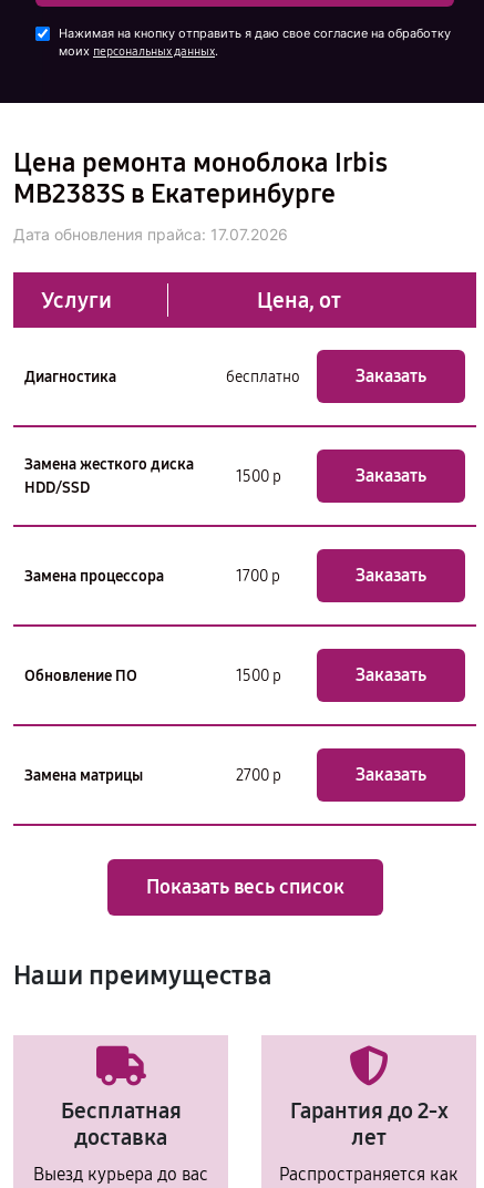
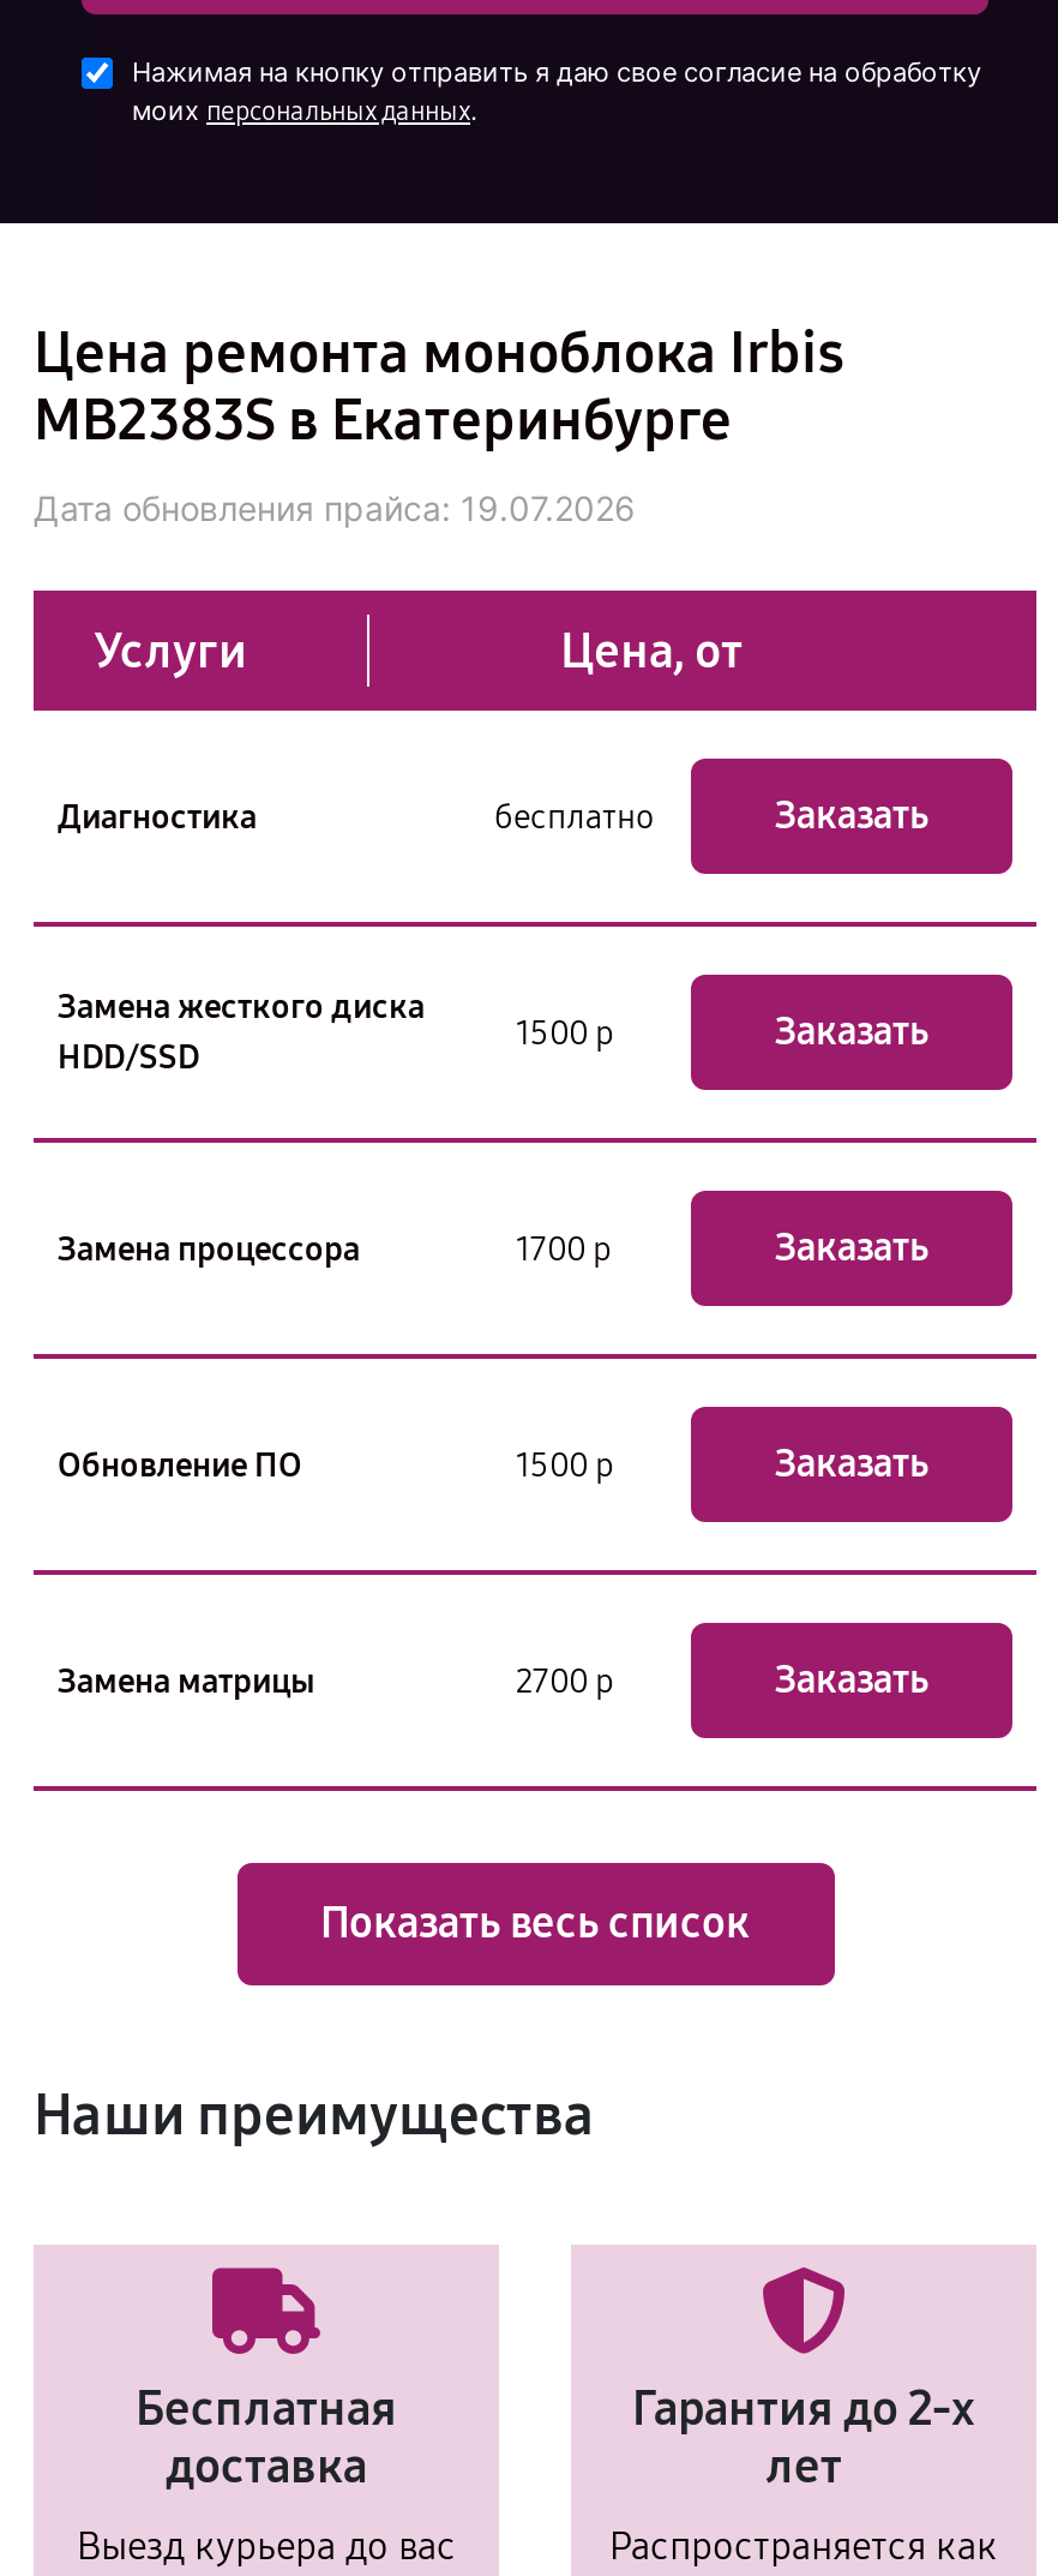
[13,225,288,244] Дата обновления прайса: 17.07.2026 -> [34,487,636,528] Дата обновления прайса: 19.07.2026

